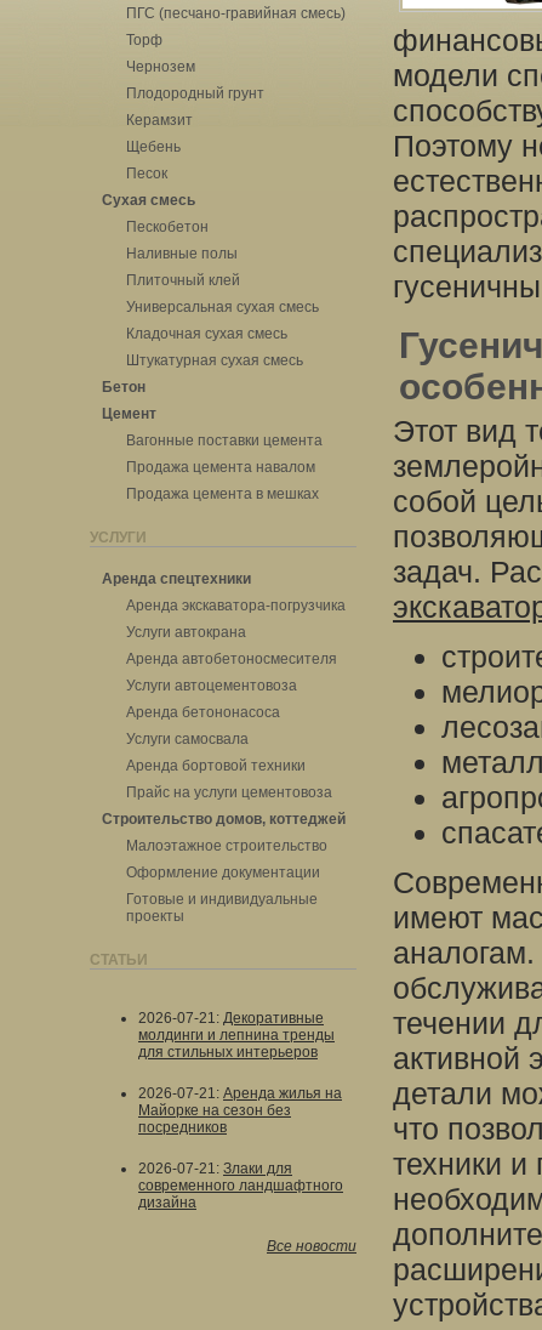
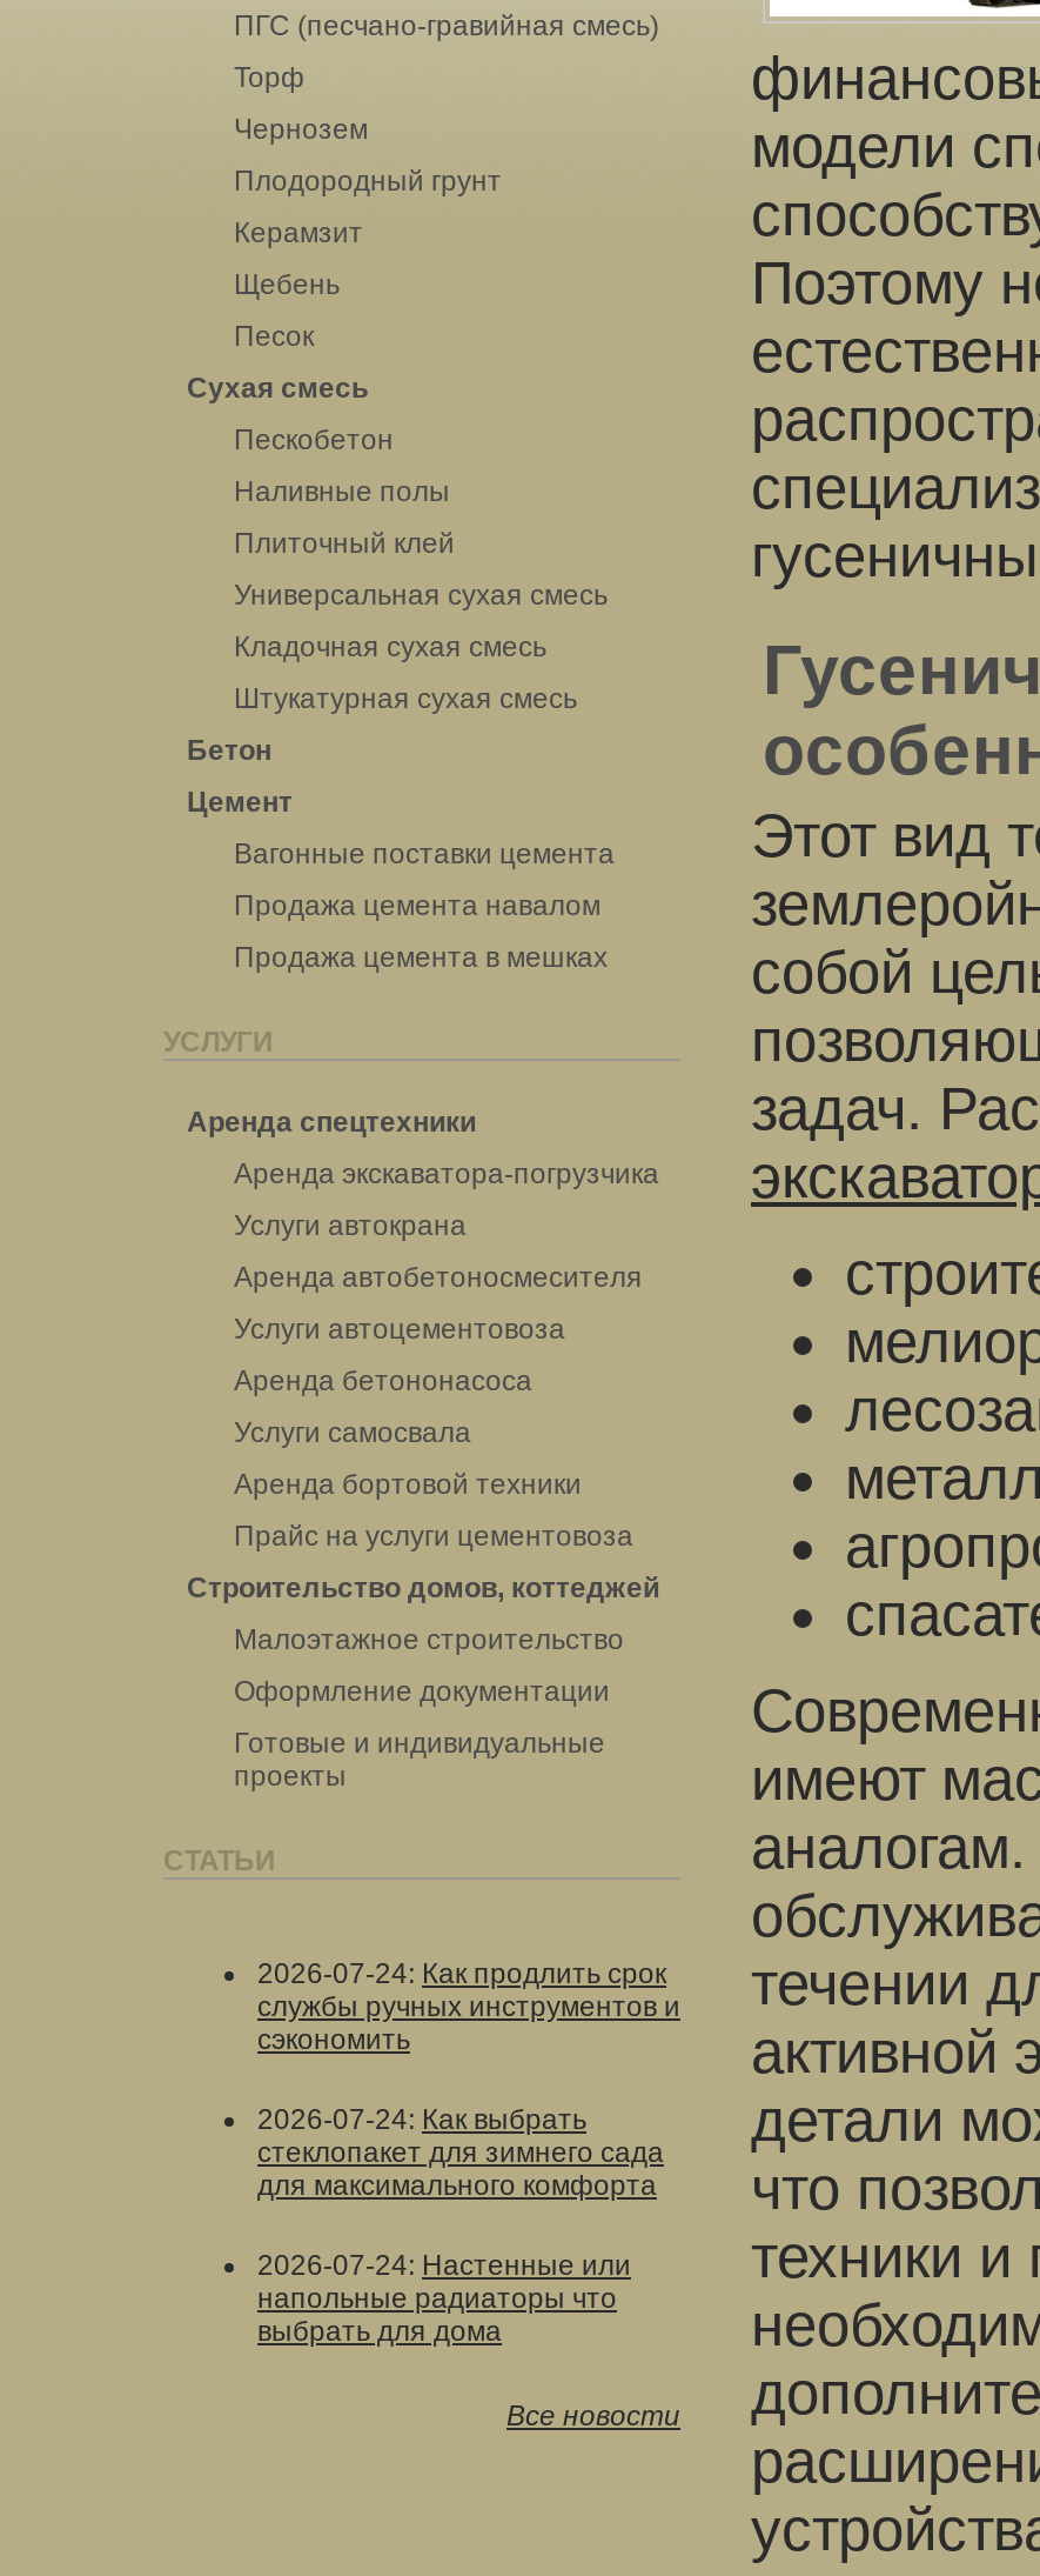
[138,1010,335,1061] 2026-07-21: Декоративные | молдинги и лепнина тренды | для стильных интерьеров -> [257,1957,680,2056] 2026-07-24: Как продлить срок | службы ручных инструментов и | сэкономить
[138,1085,342,1136] 2026-07-21: Аренда жилья на | Майорке на сезон без | посредников -> [257,2103,664,2202] 2026-07-24: Как выбрать | стеклопакет для зимнего сада | для максимального комфорта
[138,1160,343,1211] 2026-07-21: Злаки для | современного ландшафтного | дизайна -> [257,2249,631,2348] 2026-07-24: Настенные или | напольные радиаторы что | выбрать для дома

